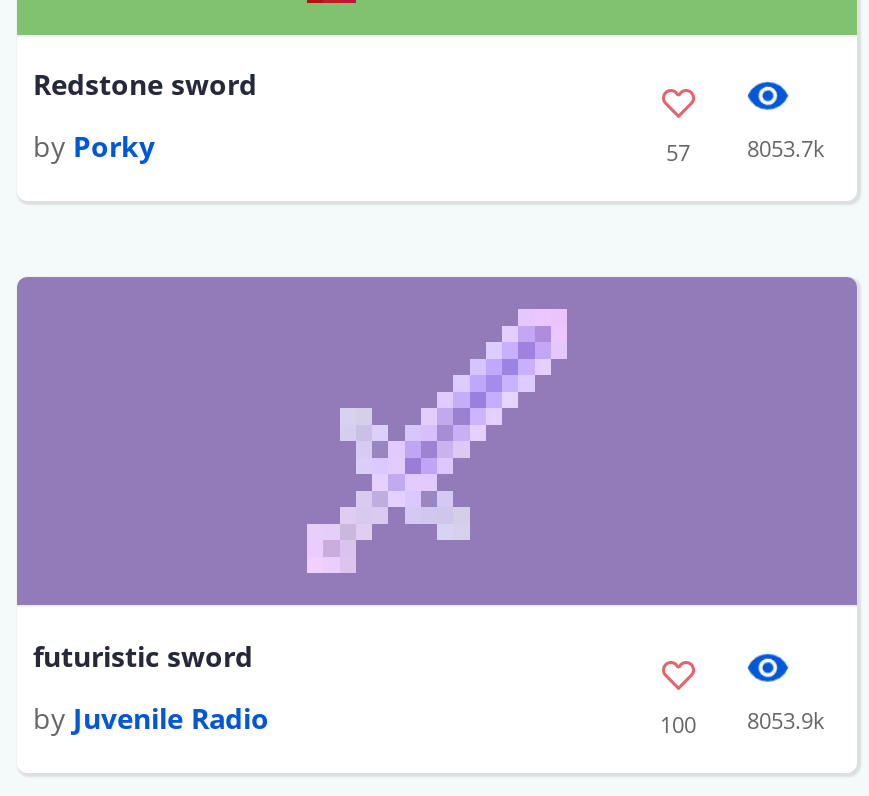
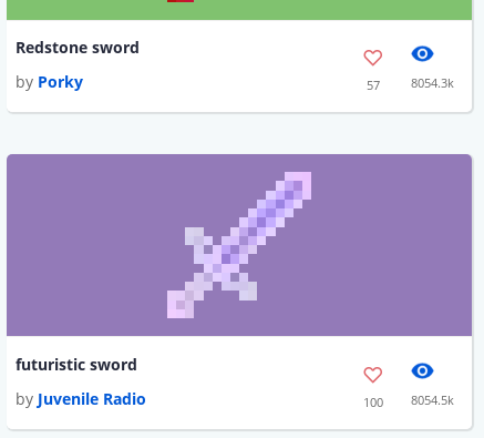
[666,133,825,167] 57 8053.7k -> [366,75,454,93] 57 8054.3k
[660,704,825,738] 100 8053.9k -> [363,391,454,410] 100 8054.5k

